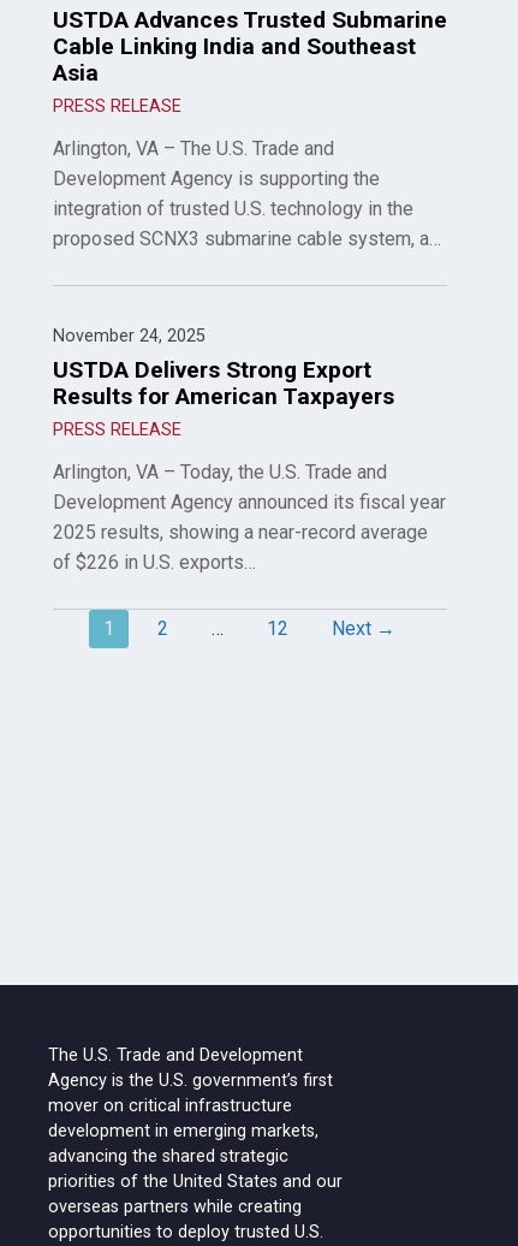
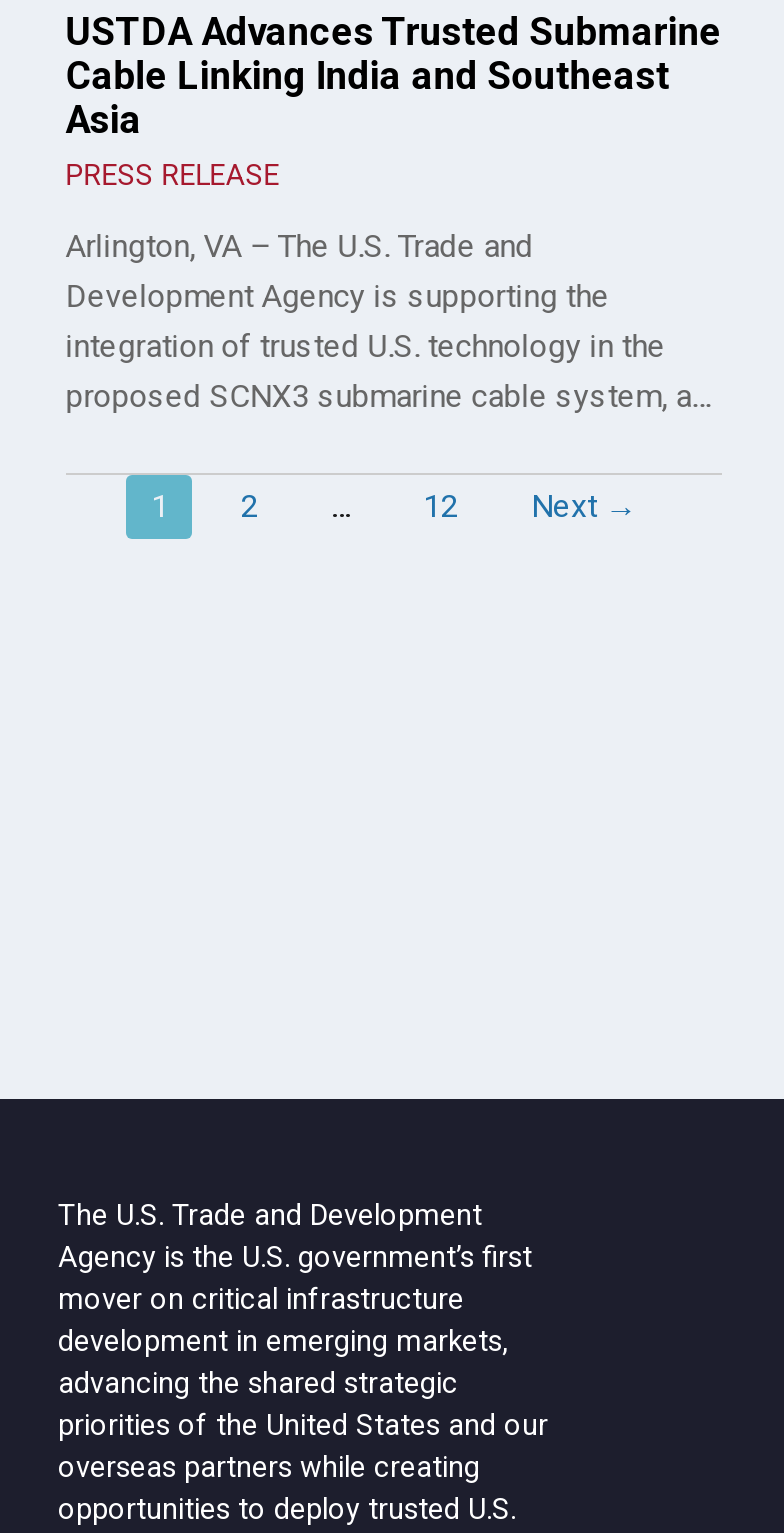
[53,326,446,573] November 24, 2025 | USTDA Delivers Strong Export | Results for American Taxpayers | PRESS RELEASE | Arlington, VA – Today, the U.S. Trade and | Development Agency announced its fiscal year | 2025 results, showing a near-record average | of $226 in U.S. exports… -> none

